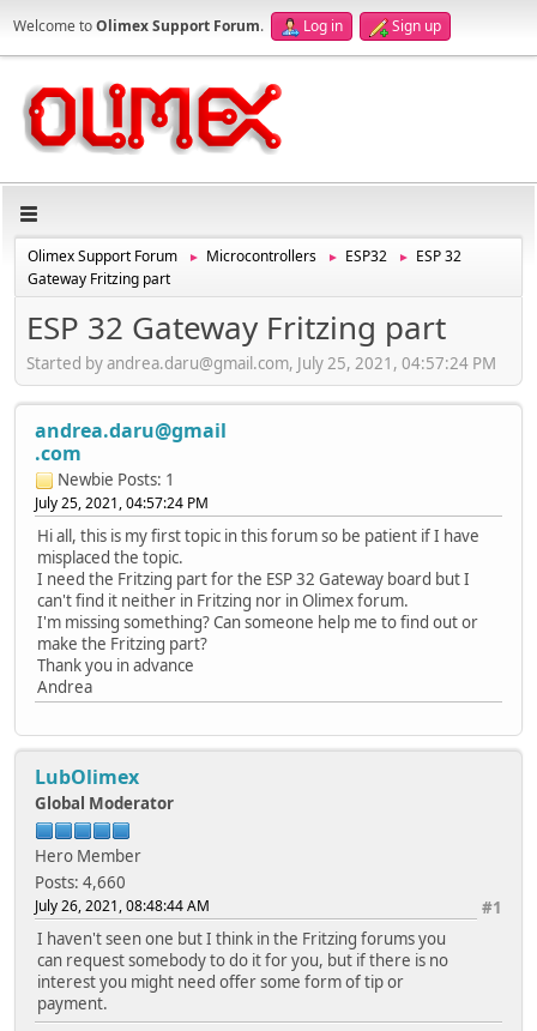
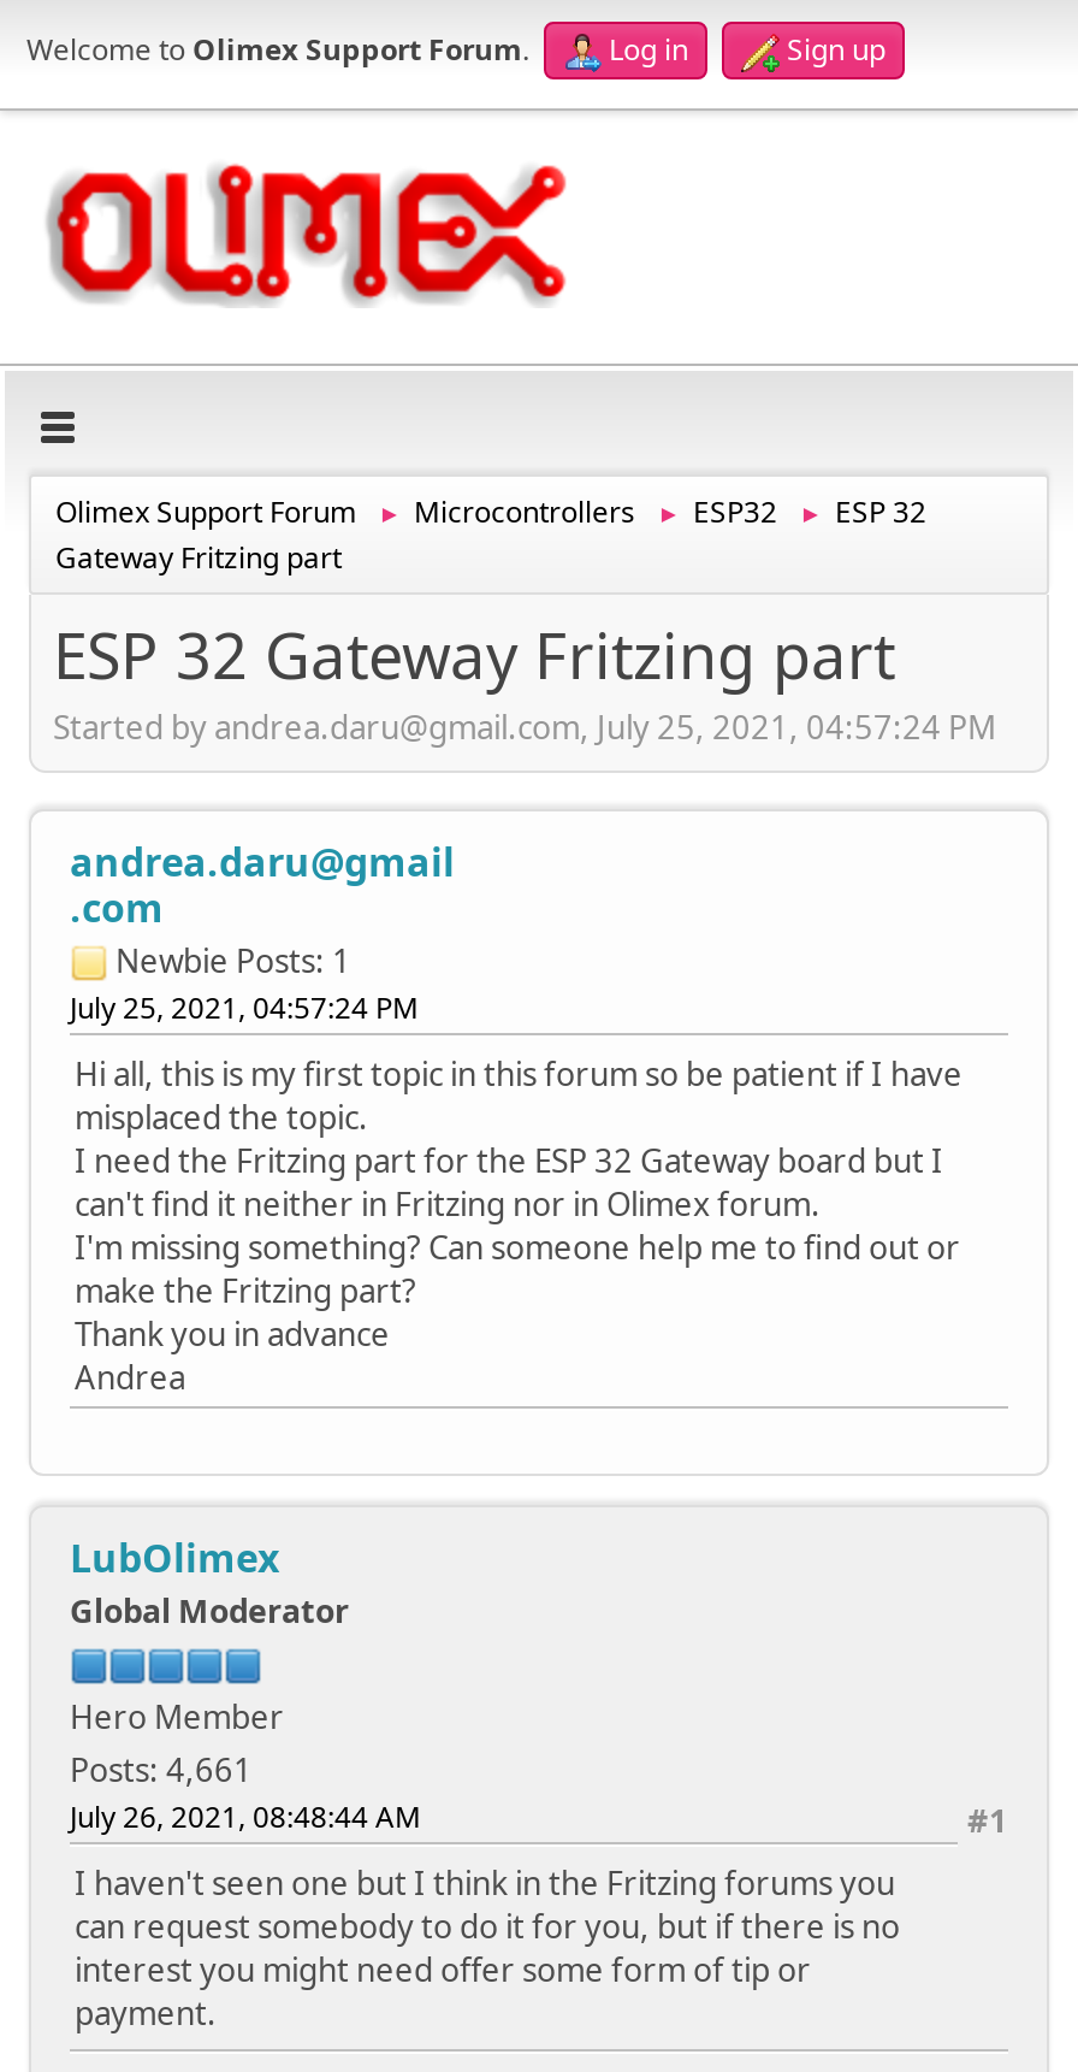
[35,871,126,893] Posts: 4,660 -> [70,1747,253,1790] Posts: 4,661

